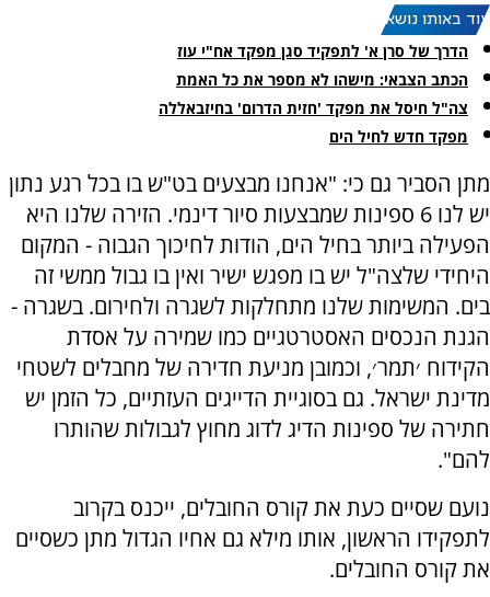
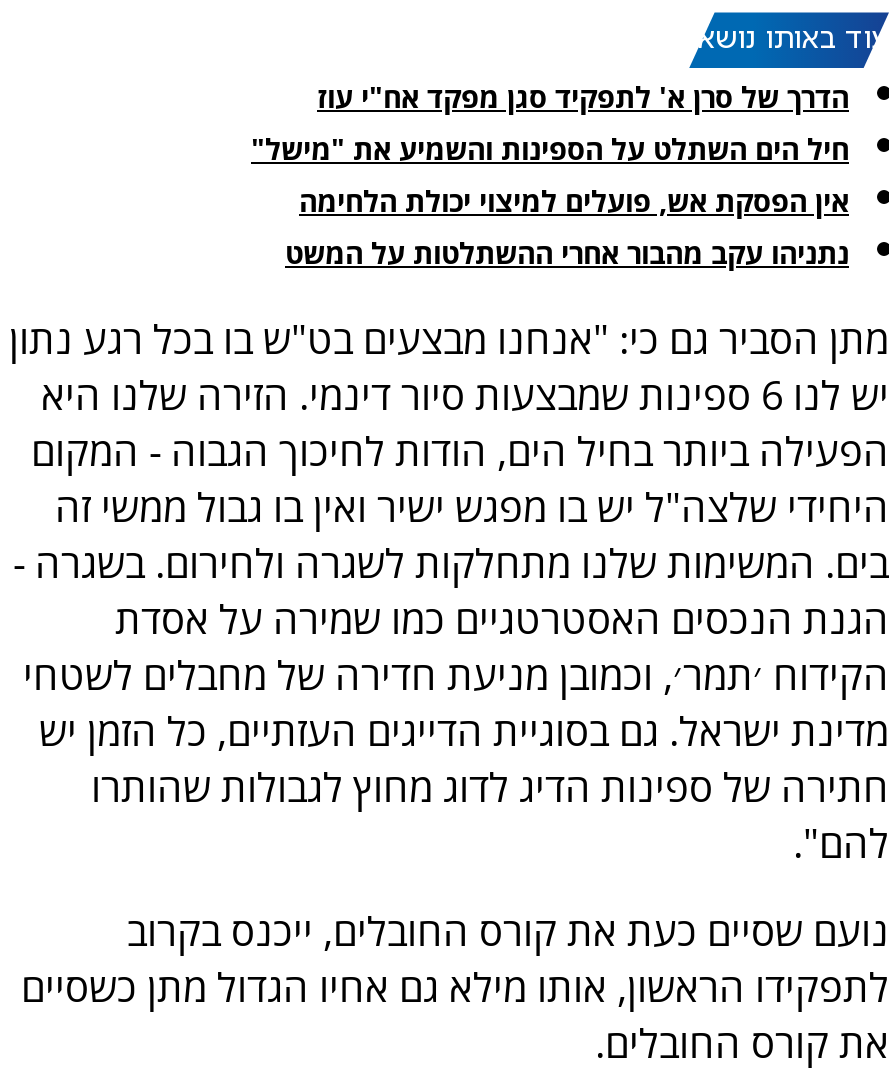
[159,69,468,146] הכתב הצבאי: מישהו לא מספר את כל האמת | צה"ל חיסל את מפקד 'חזית הדרום' בחיזבאללה | מפקד חדש לחיל הים -> [251,130,849,271] חיל הים השתלט על הספינות והשמיע את "מישל" | אין הפסקת אש, פועלים למיצוי יכולת הלחימה | נתניהו עקב מהבור אחרי ההשתלטות על המשט

